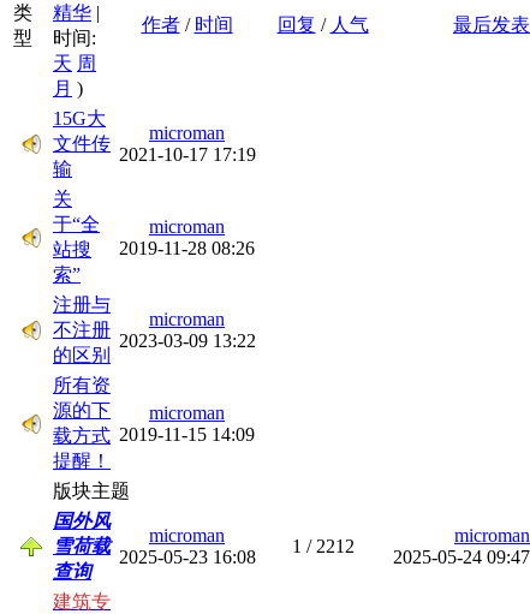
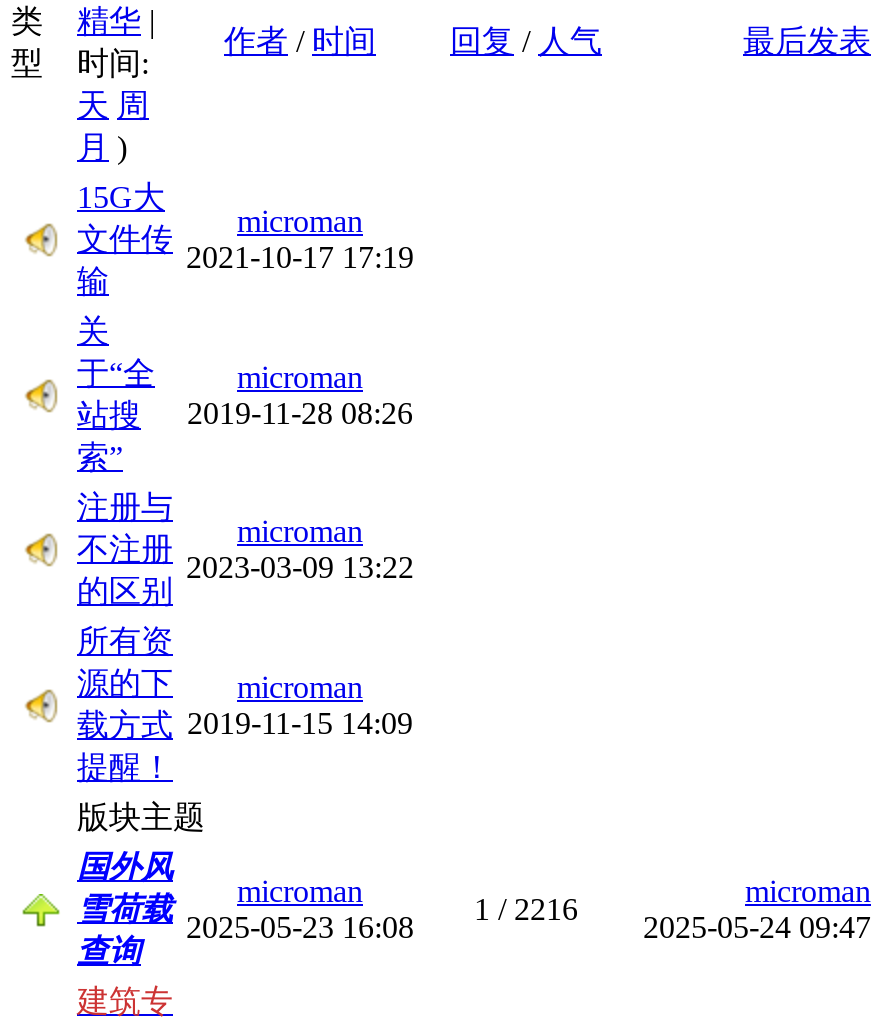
[291,536,354,556] 1 / 2212 -> [474,892,578,926] 1 / 2216

